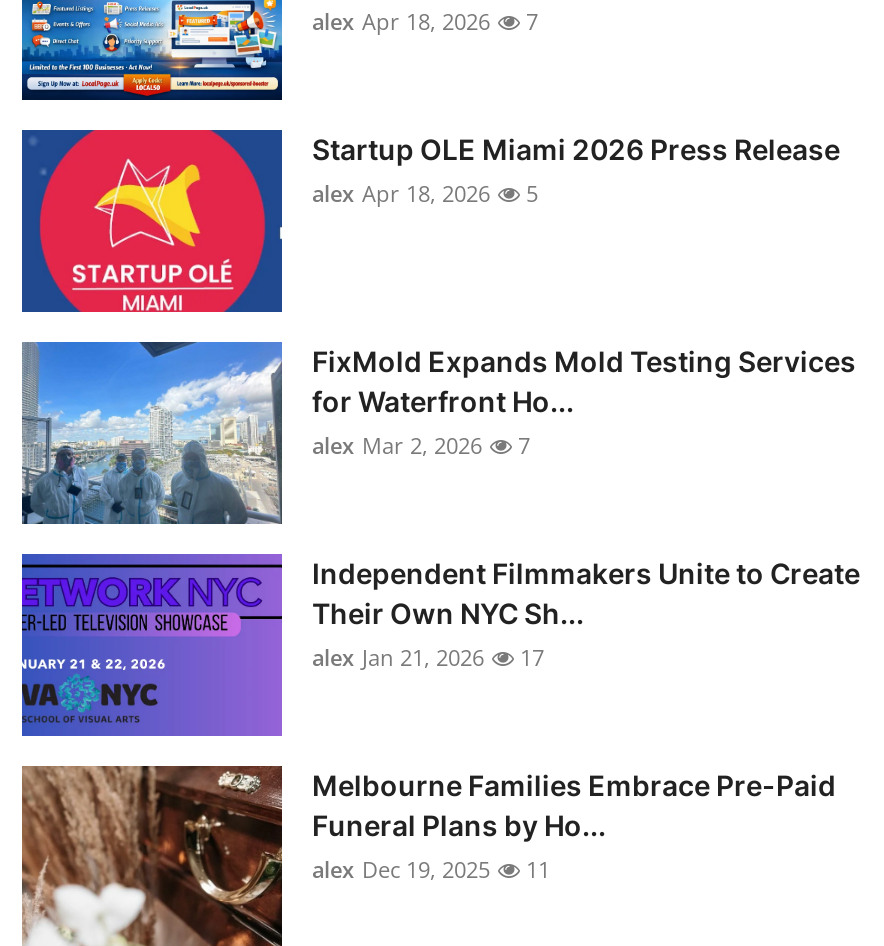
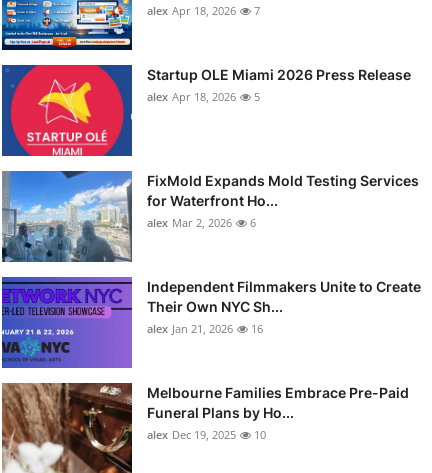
[312,430,530,460] alex Mar 2, 2026 7 -> [147,215,256,230] alex Mar 2, 2026 6
[312,642,544,672] alex Jan 21, 2026 17 -> [147,321,263,336] alex Jan 21, 2026 16
[312,854,550,884] alex Dec 19, 2025 11 -> [147,427,266,442] alex Dec 19, 2025 10

